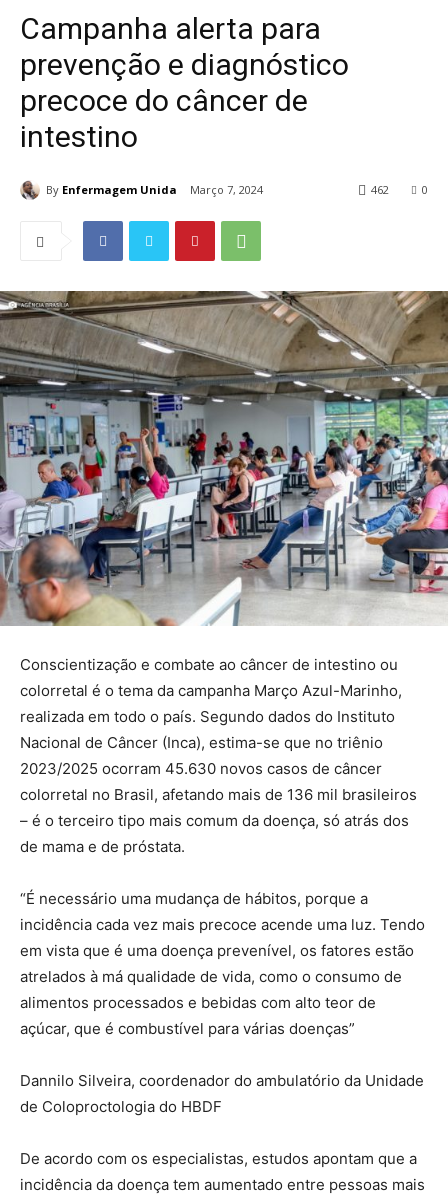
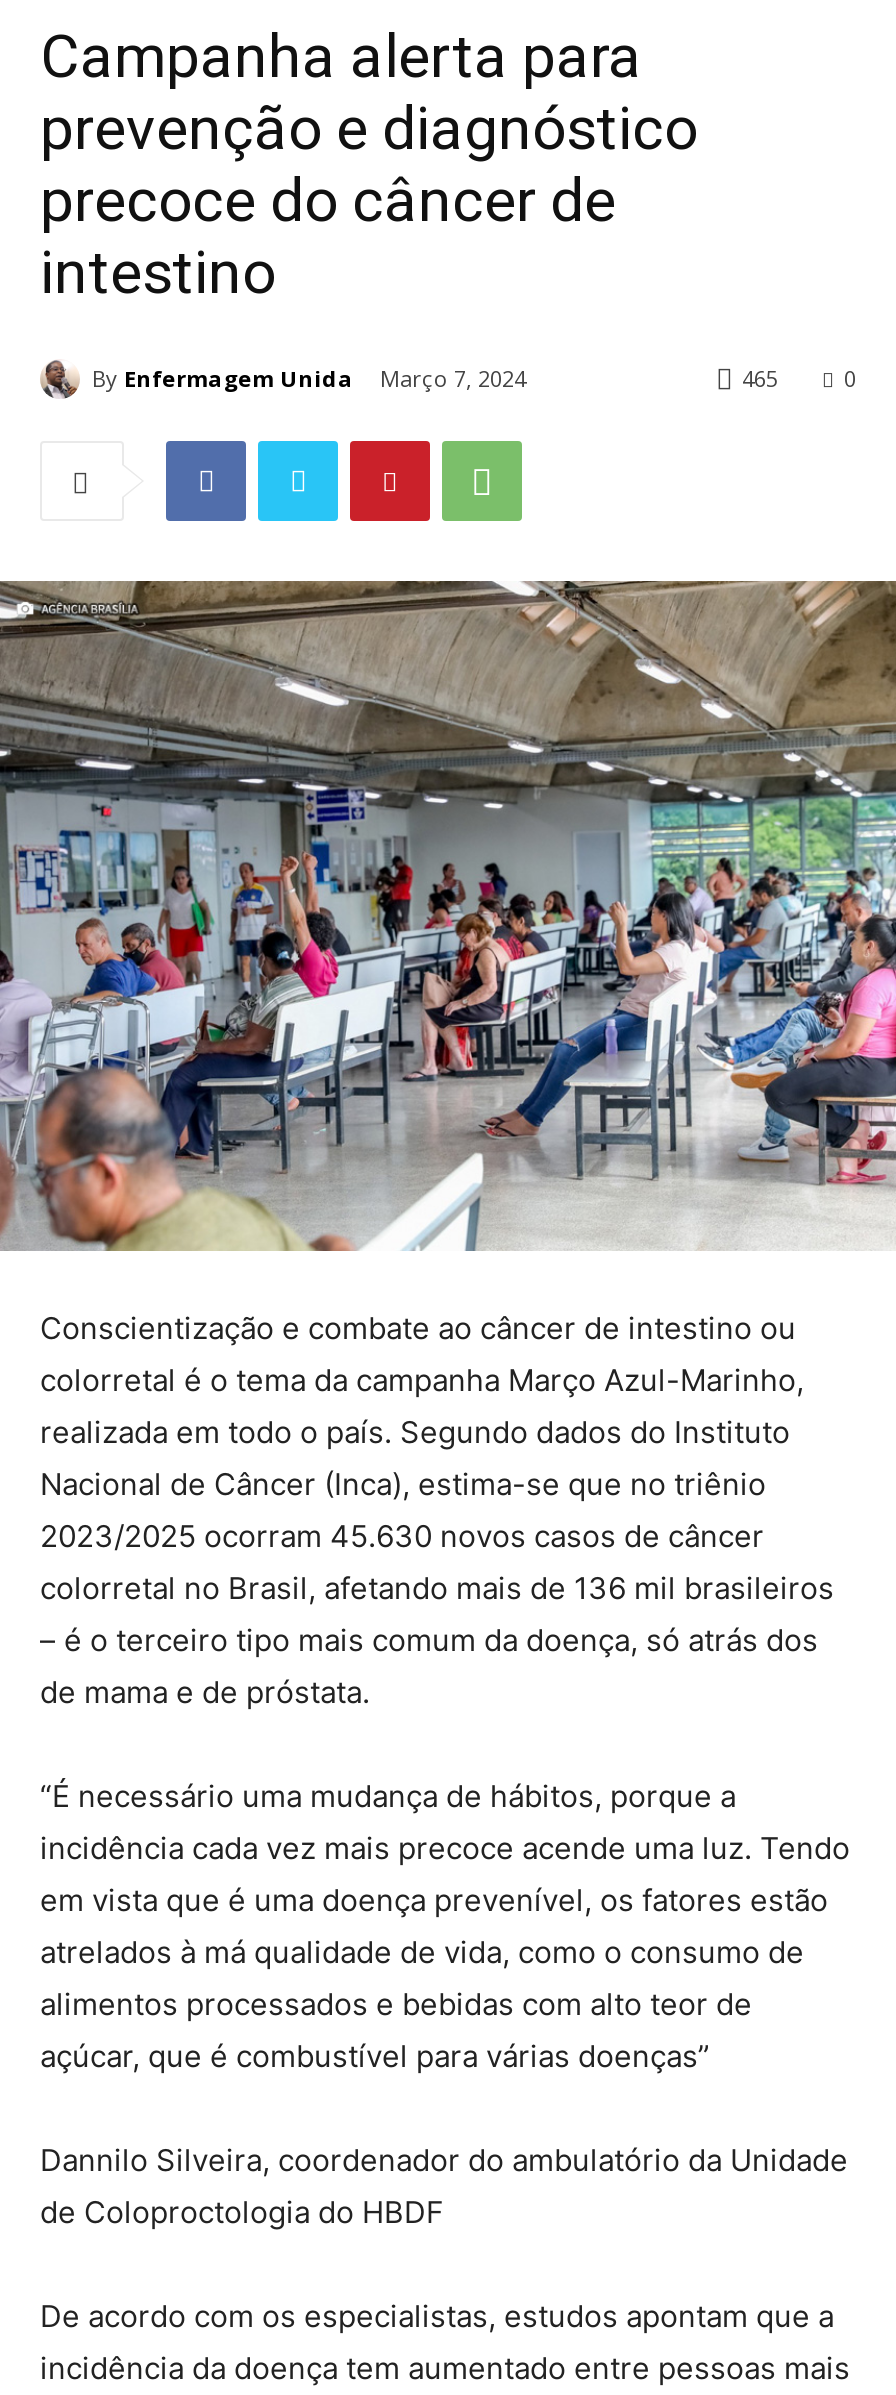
[371,182,389,197] 462 -> [742,363,778,393] 465

